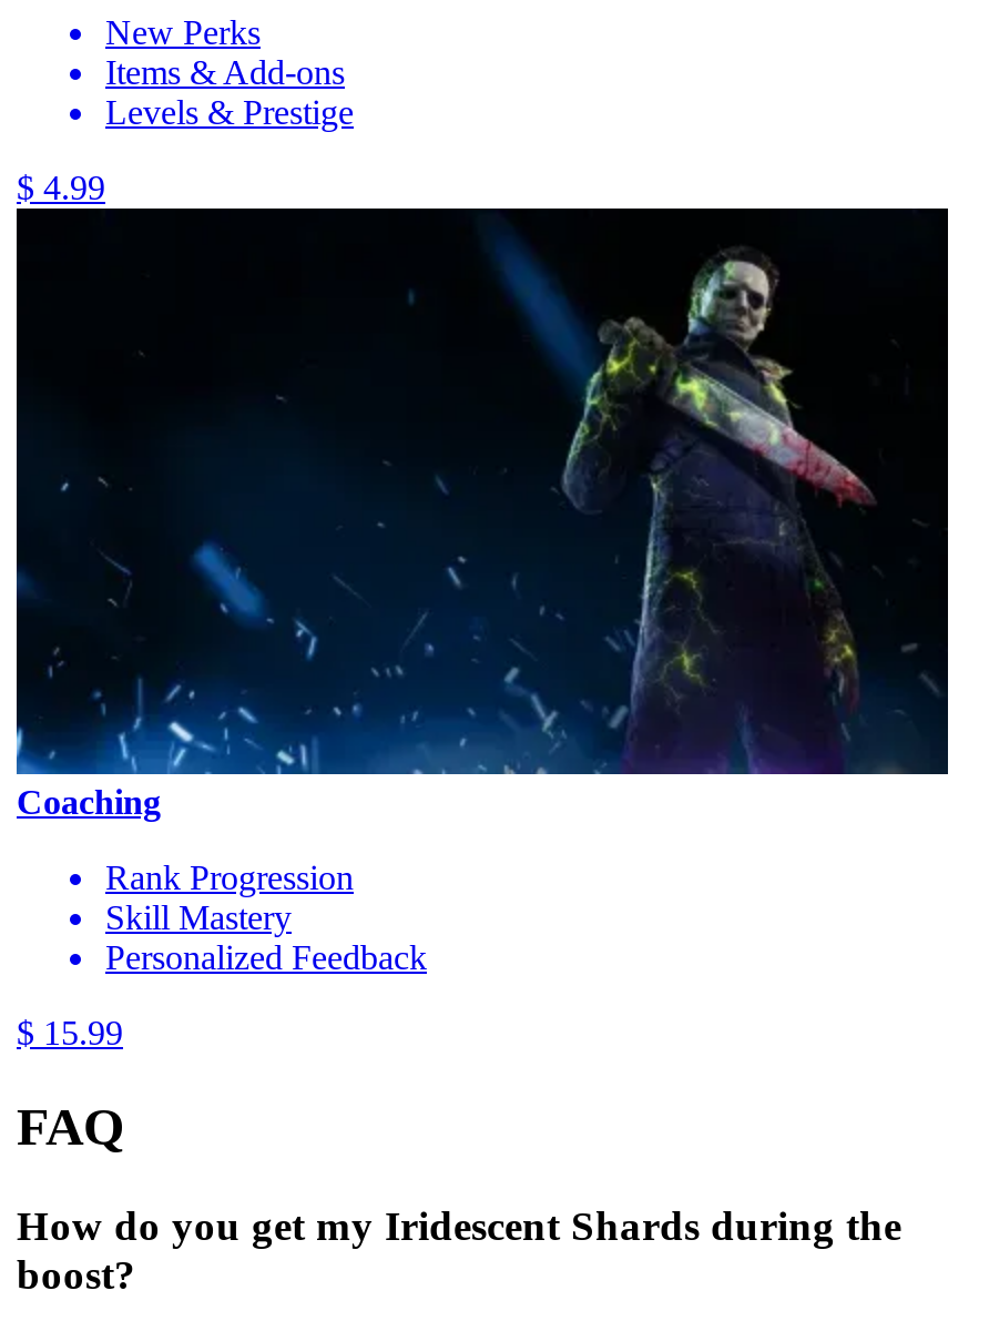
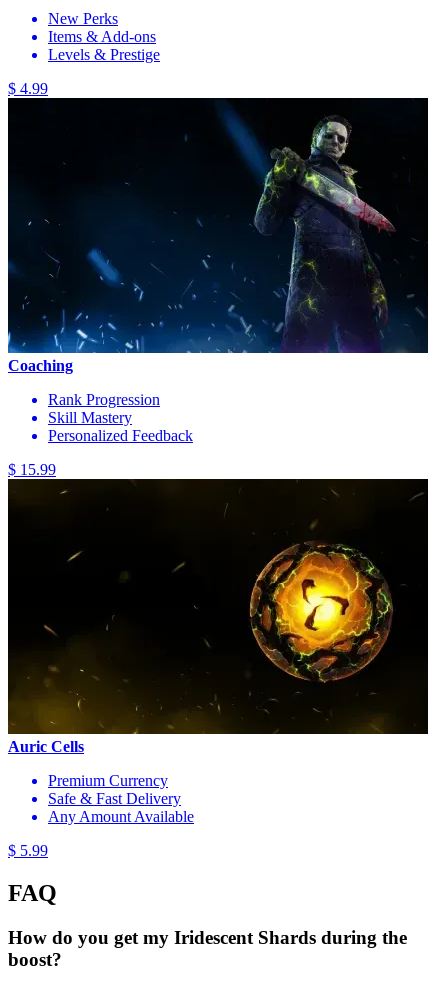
none -> [7,480,428,859] [image] | Auric Cells | Premium Currency | Safe & Fast Delivery | Any Amount Available | $ 5.99

